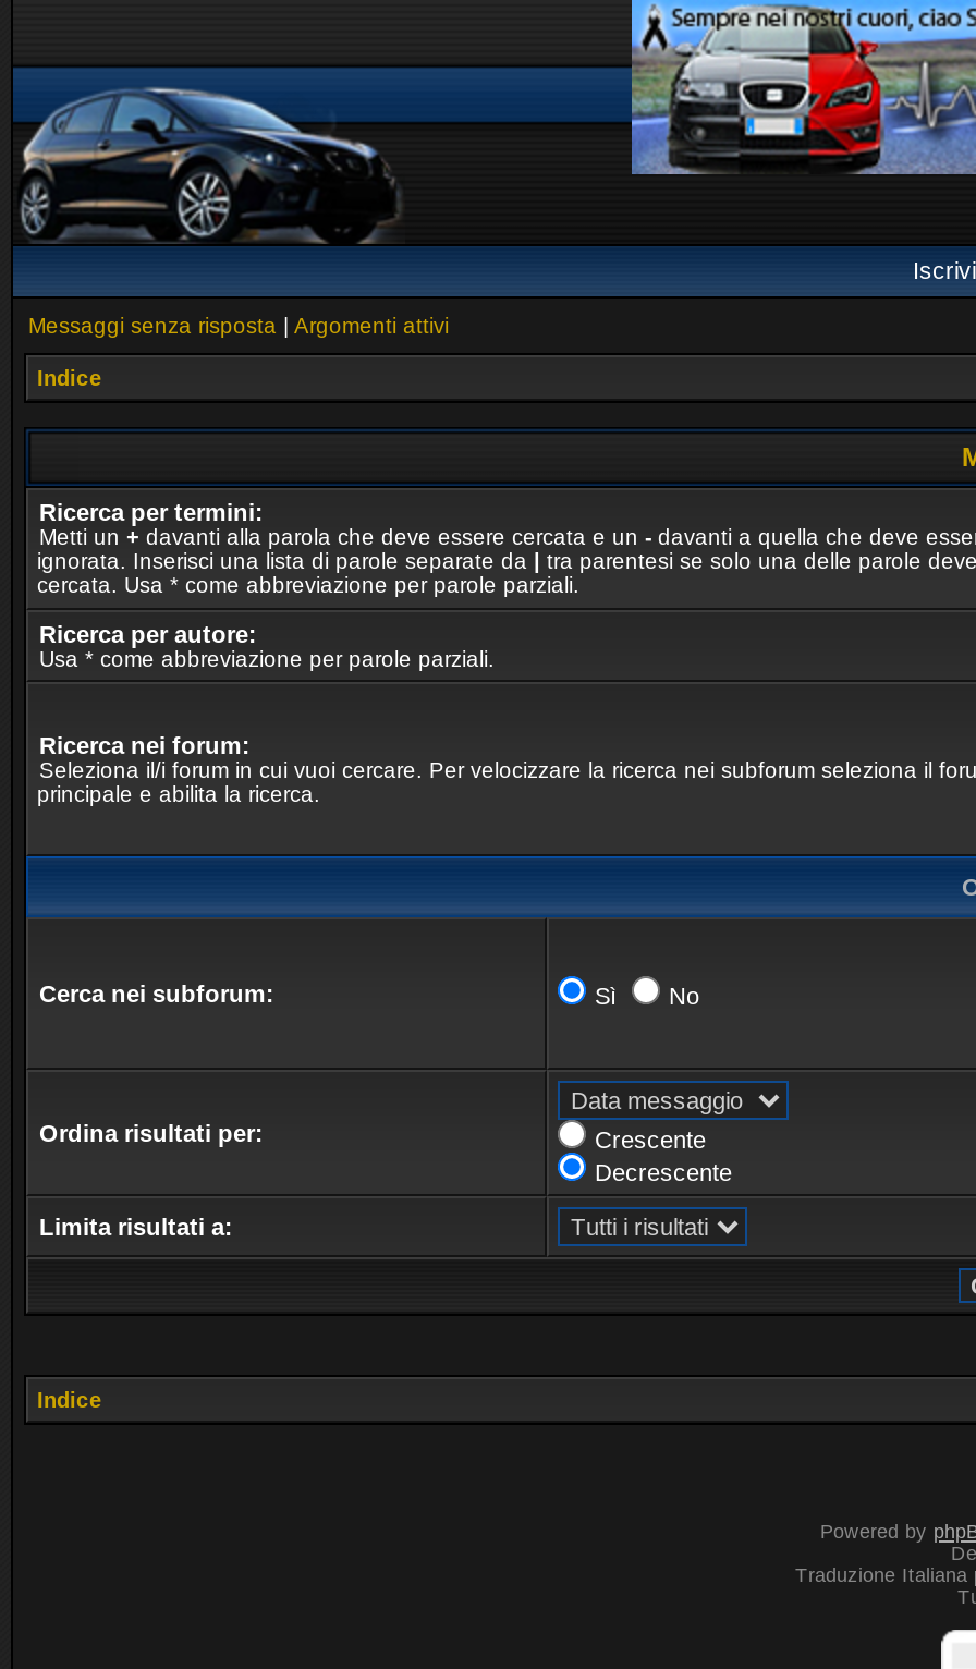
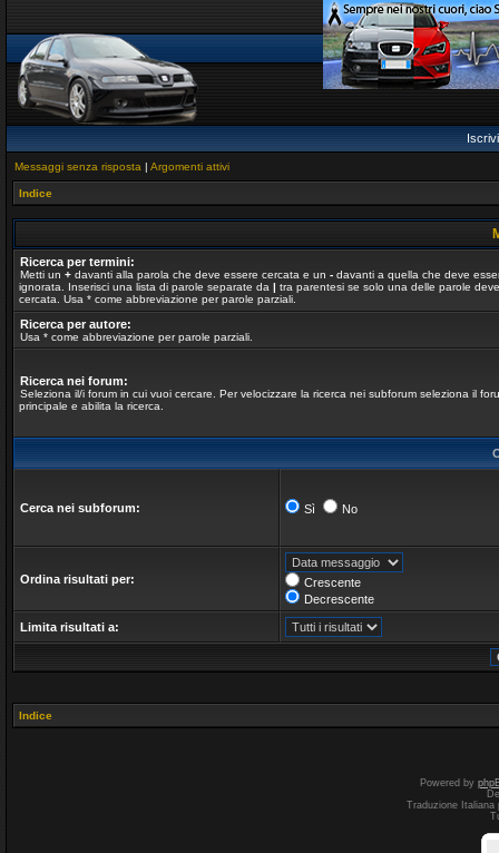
[20,65,401,244] [image] -> [11,32,197,125] [image]

